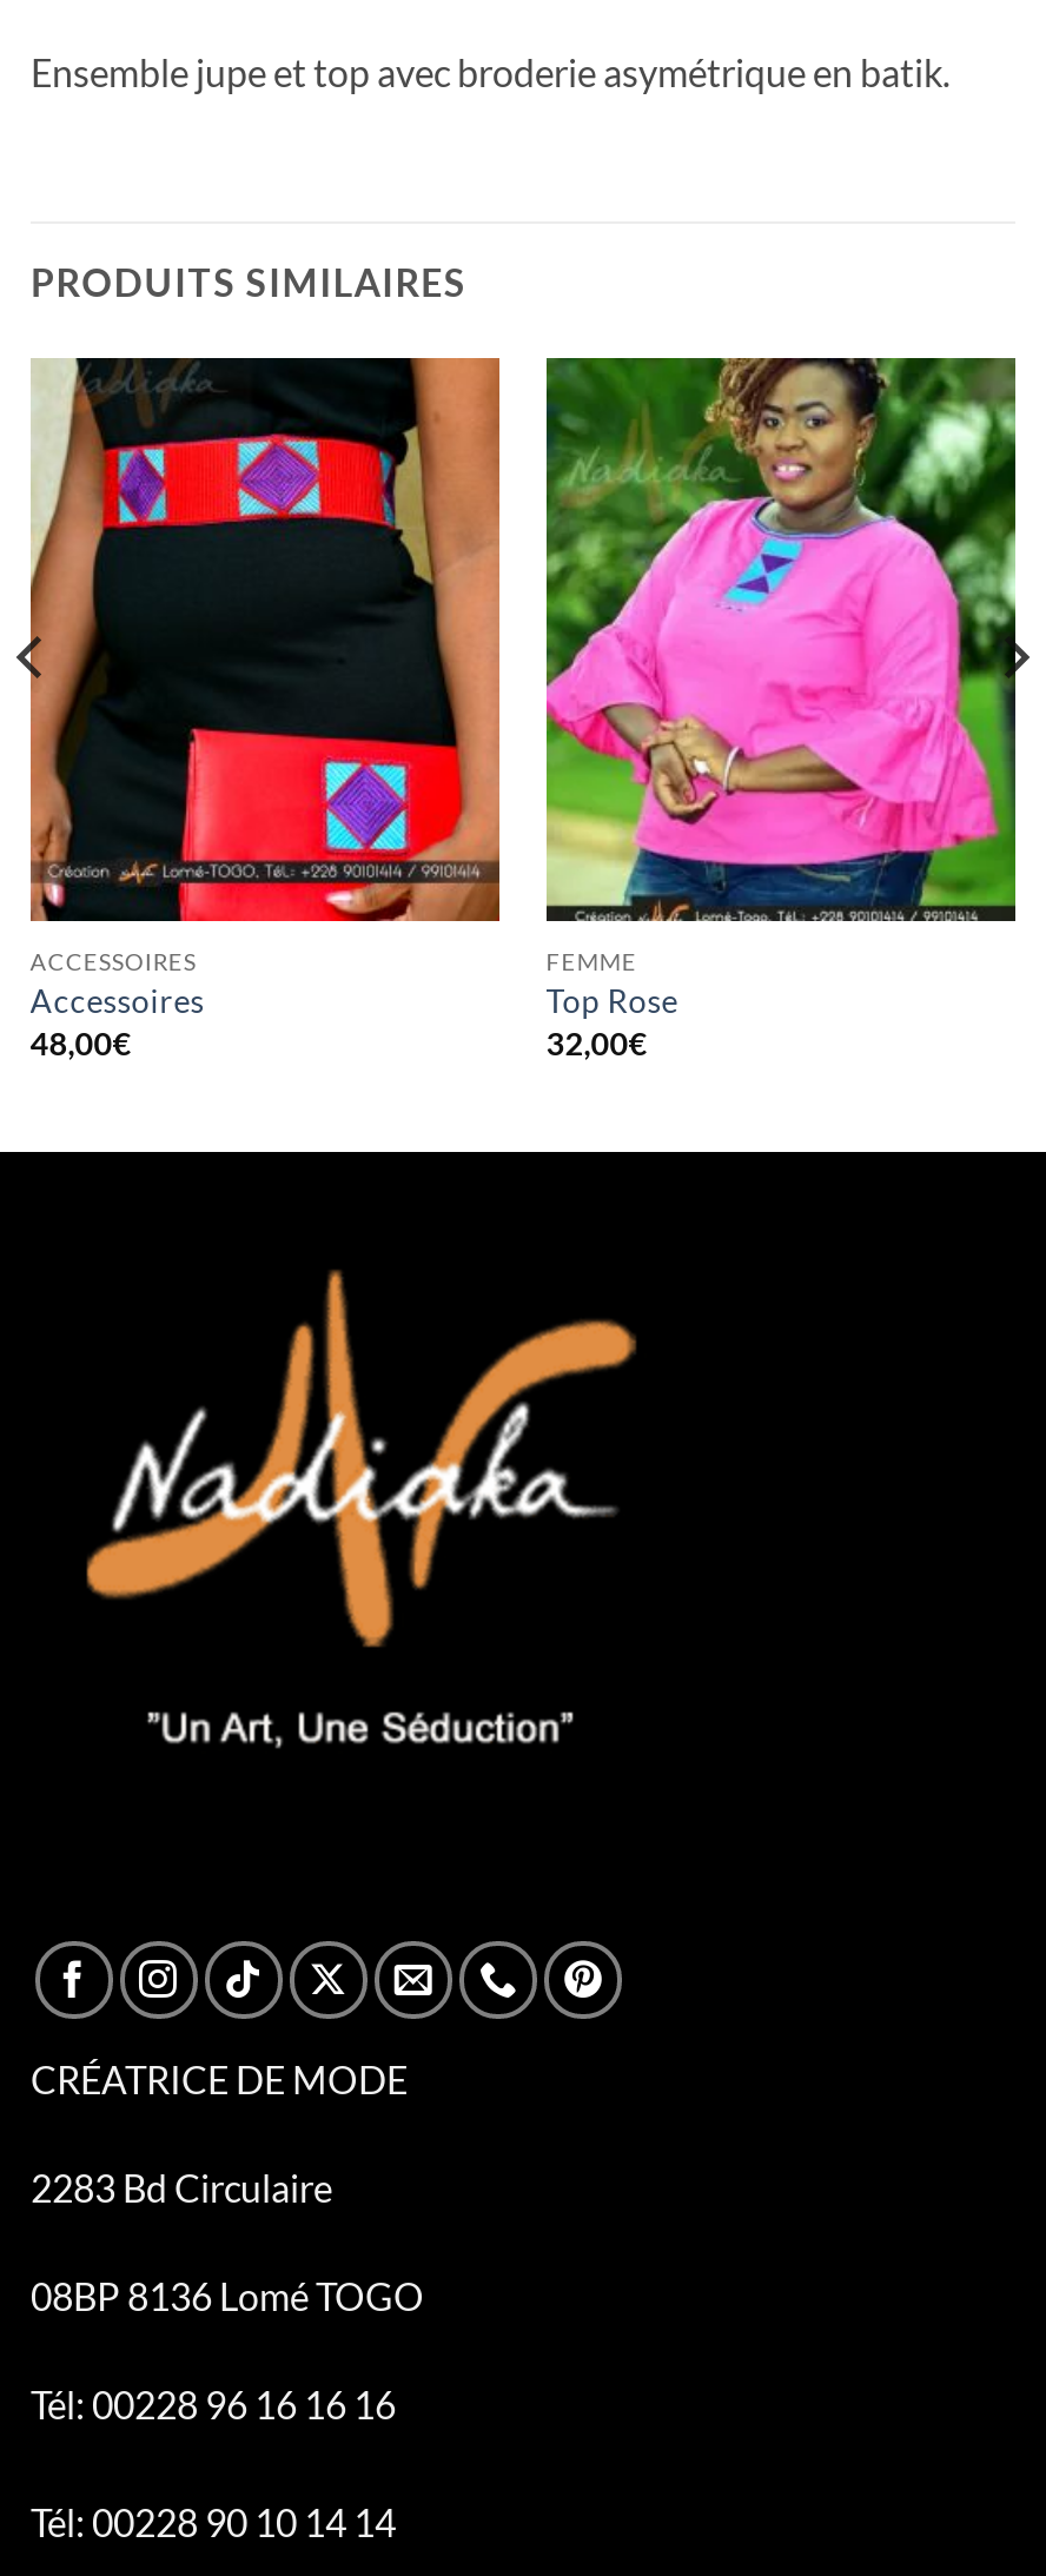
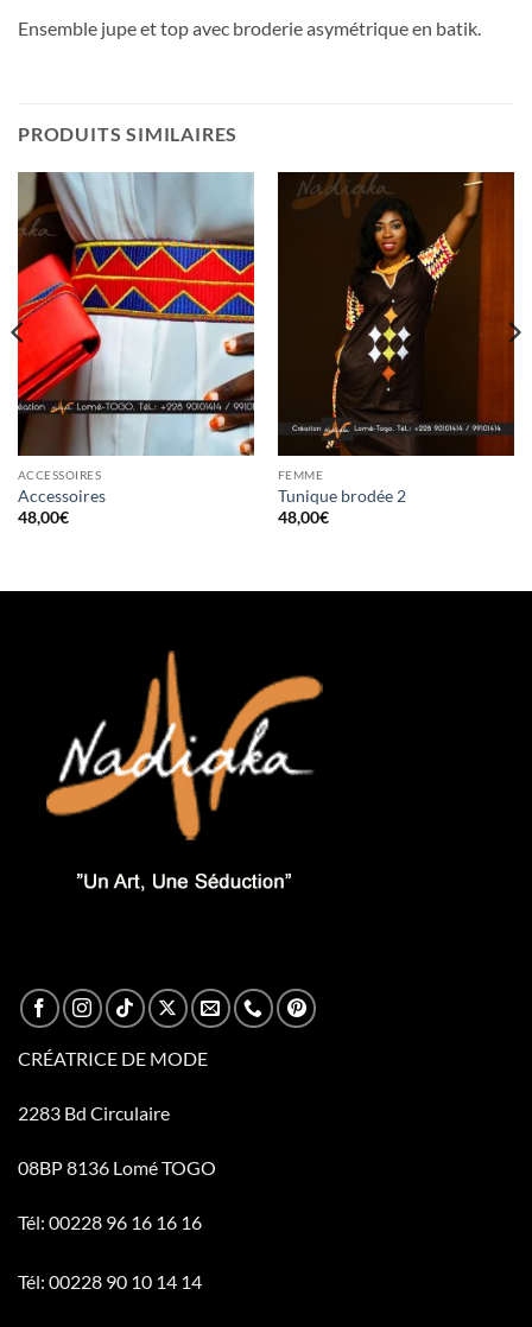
[14,355,502,925] [image] -> [11,171,255,456] [image]
[544,357,1032,1064] [image] | Top Rose | 32,00€ -> [277,171,521,527] [image] | Tunique brodée 2 | 48,00€

